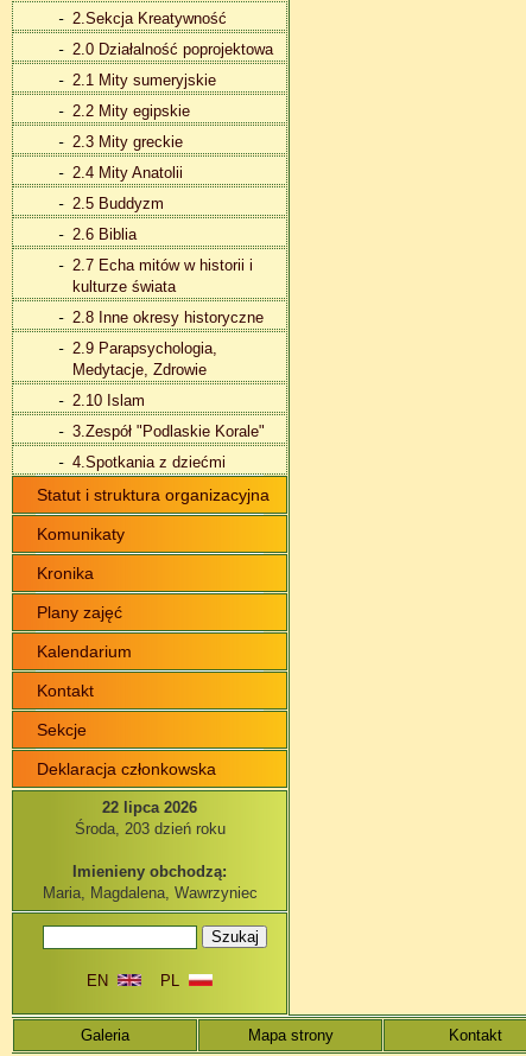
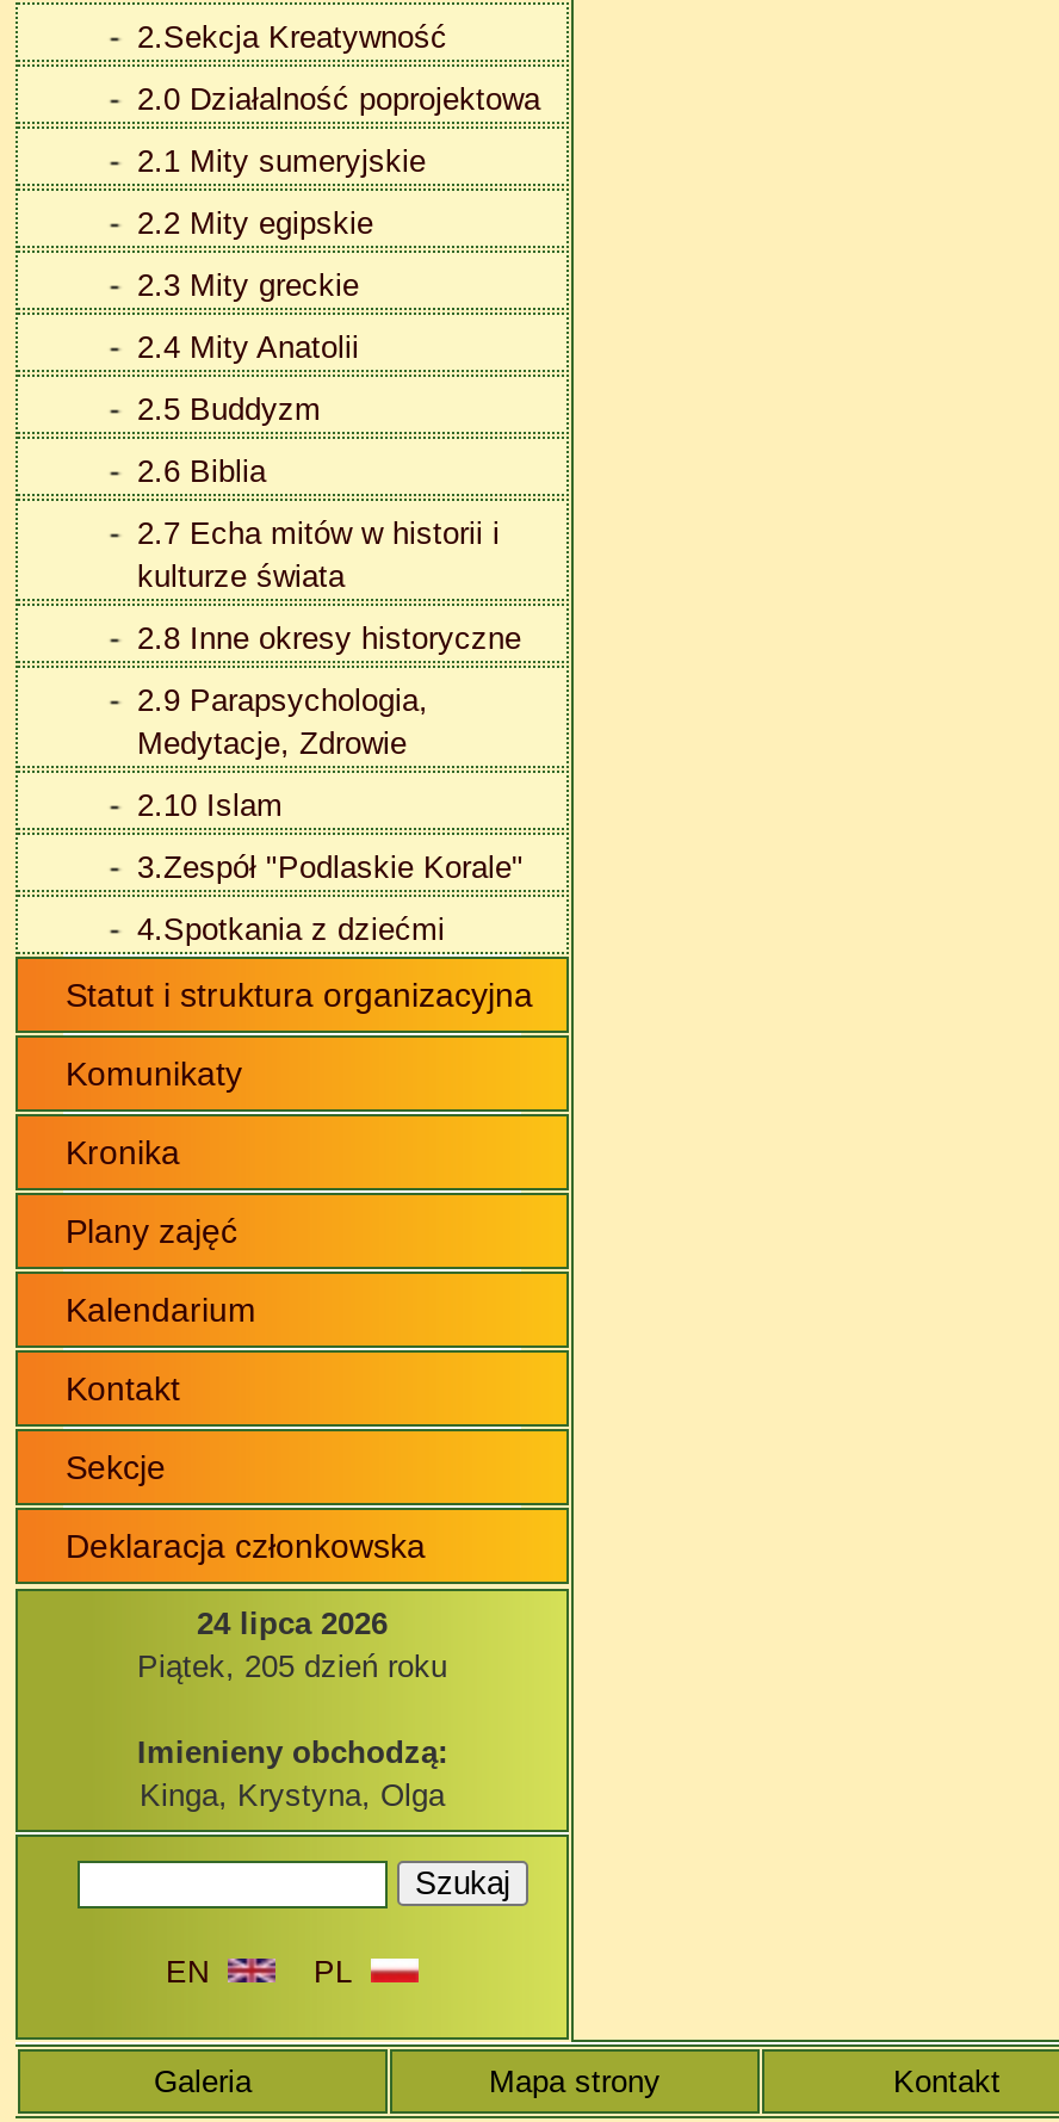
[102,799,197,816] 22 lipca 2026 -> [197,1606,388,1641] 24 lipca 2026
[74,820,225,838] Środa, 203 dzień roku -> [137,1648,447,1684] Piątek, 205 dzień roku
[42,884,257,902] Maria, Magdalena, Wawrzyniec -> [140,1777,445,1813] Kinga, Krystyna, Olga

